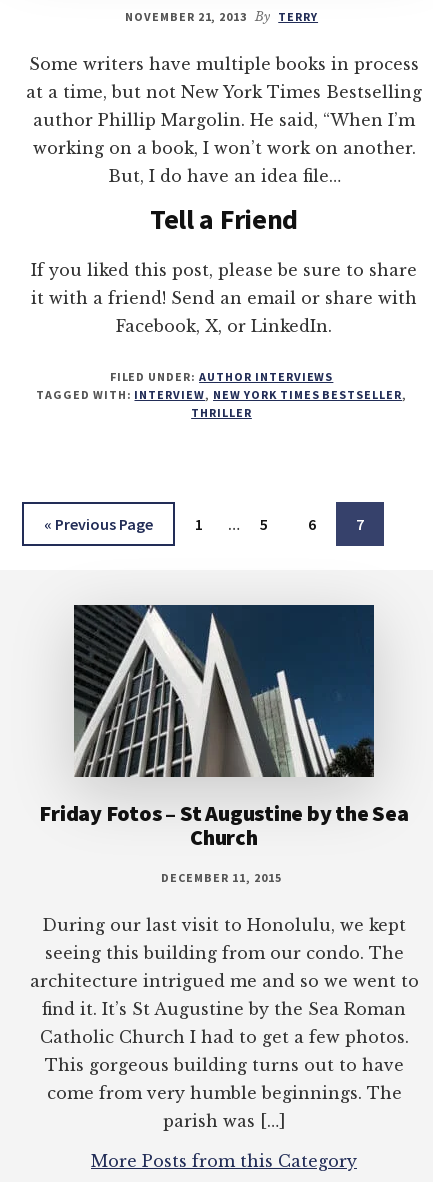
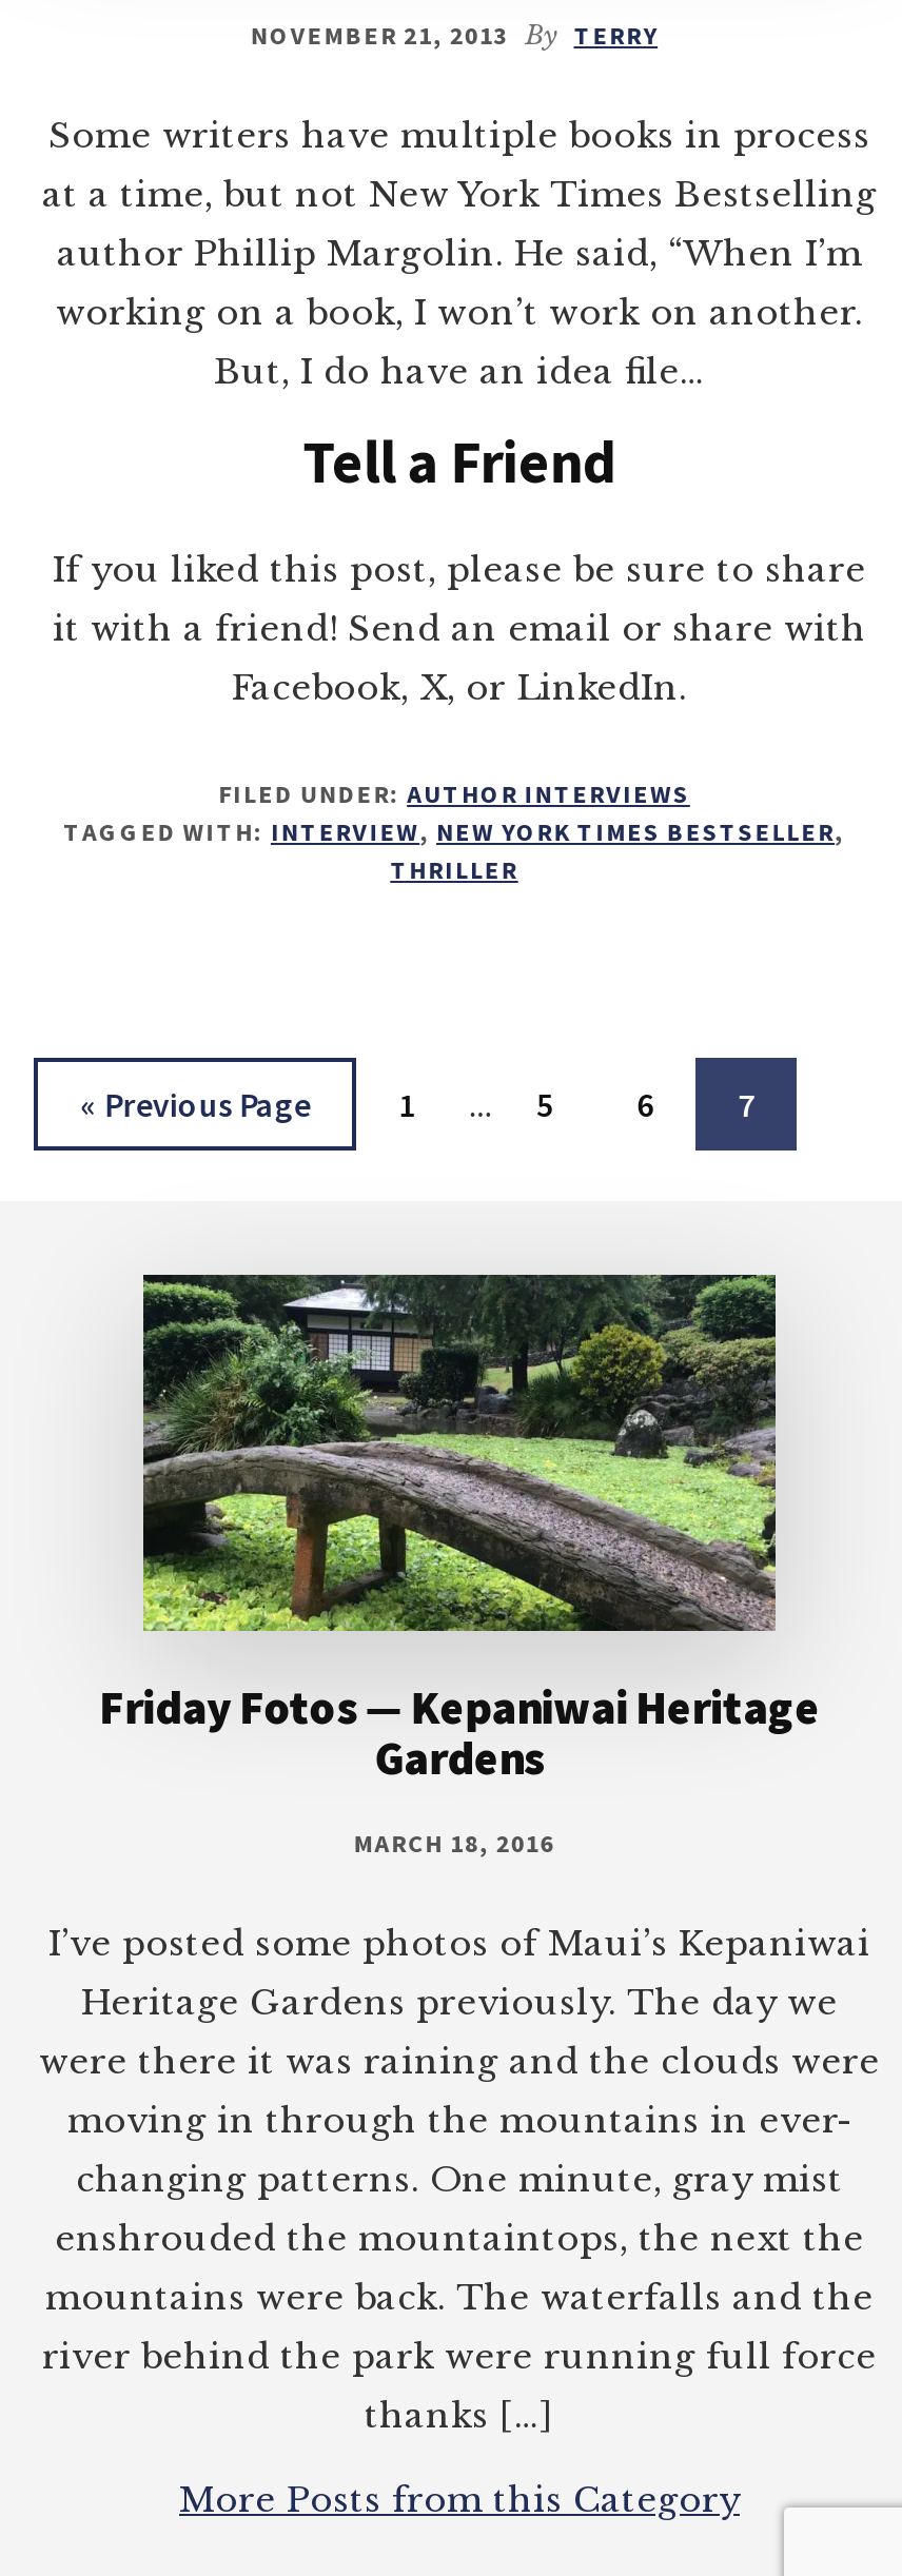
[39,605,409,851] [image] | Friday Fotos – St Augustine by the Sea | Church -> [99,1275,820,1787] [image] | Friday Fotos — Kepaniwai Heritage | Gardens
[161,870,282,885] DECEMBER 11, 2015 -> [354,1827,555,1859] MARCH 18, 2016
[29,915,418,1131] During our last visit to Honolulu, we kept | seeing this building from our condo. The | architecture intrigued me and so we went to | find it. It’s St Augustine by the Sea Roman | Catholic Church I had to get a few photos. | This gorgeous building turns out to have | come from very humble beginnings. The | parish was […] -> [39,1922,880,2436] I’ve posted some photos of Maui’s Kepaniwai | Heritage Gardens previously. The day we | were there it was raining and the clouds were | moving in through the mountains in ever- | changing patterns. One minute, gray mist | enshrouded the mountaintops, the next the | mountains were back. The waterfalls and the | river behind the park were running full force | thanks […]

